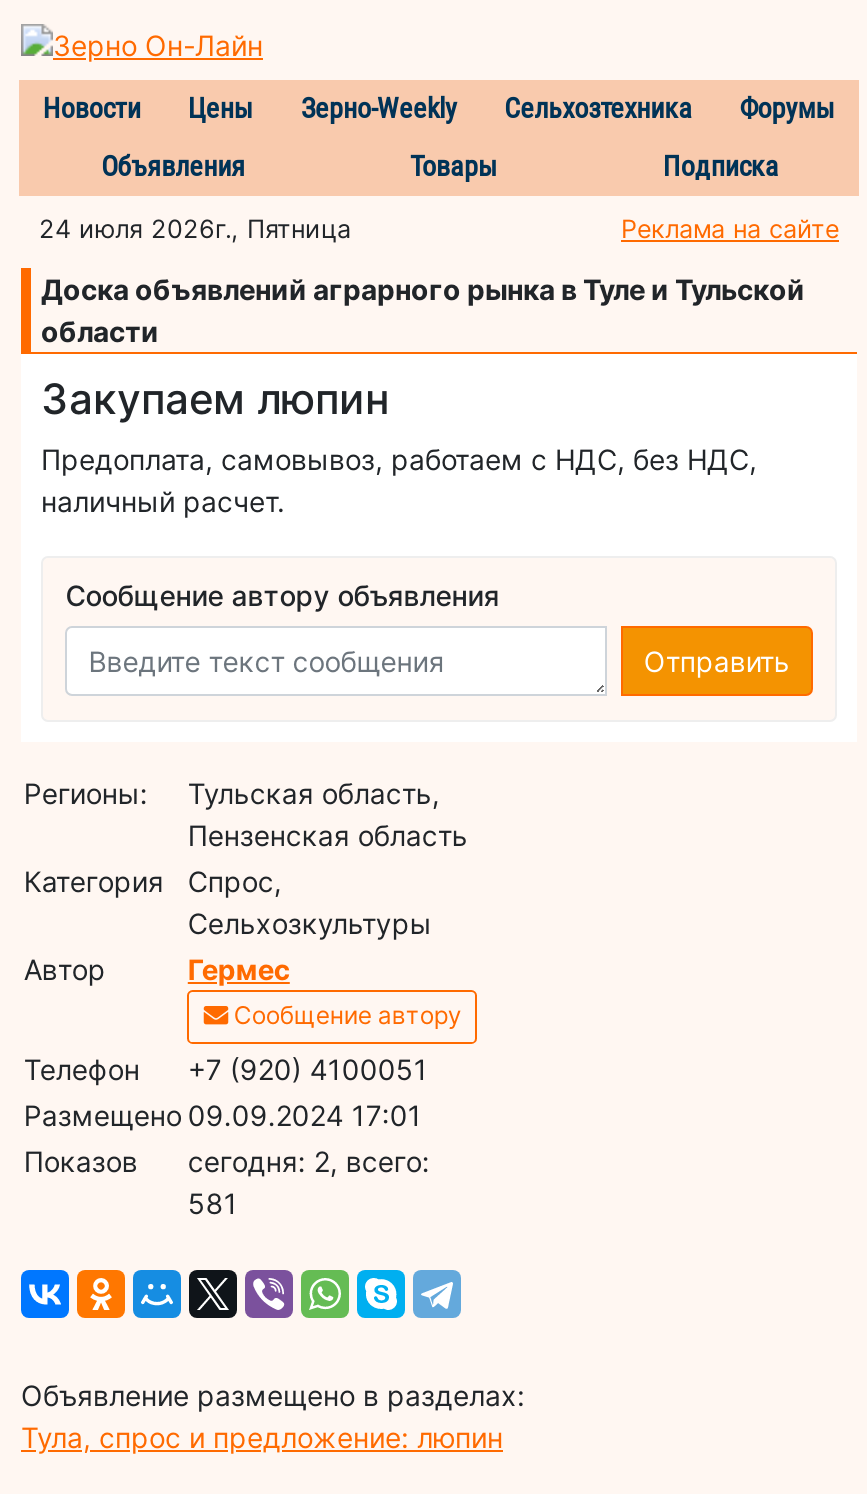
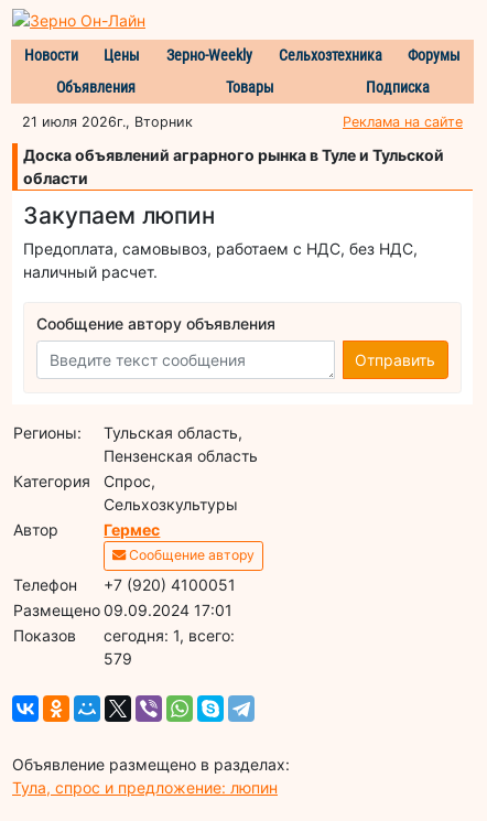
[39,213,351,243] 24 июля 2026г., Пятница -> [22,113,193,130] 21 июля 2026г., Вторник
[188,1143,430,1177] cегодня: 2, всего: -> [104,626,235,644] cегодня: 1, всего:
[188,1185,238,1219] 581 -> [104,649,133,667] 579

